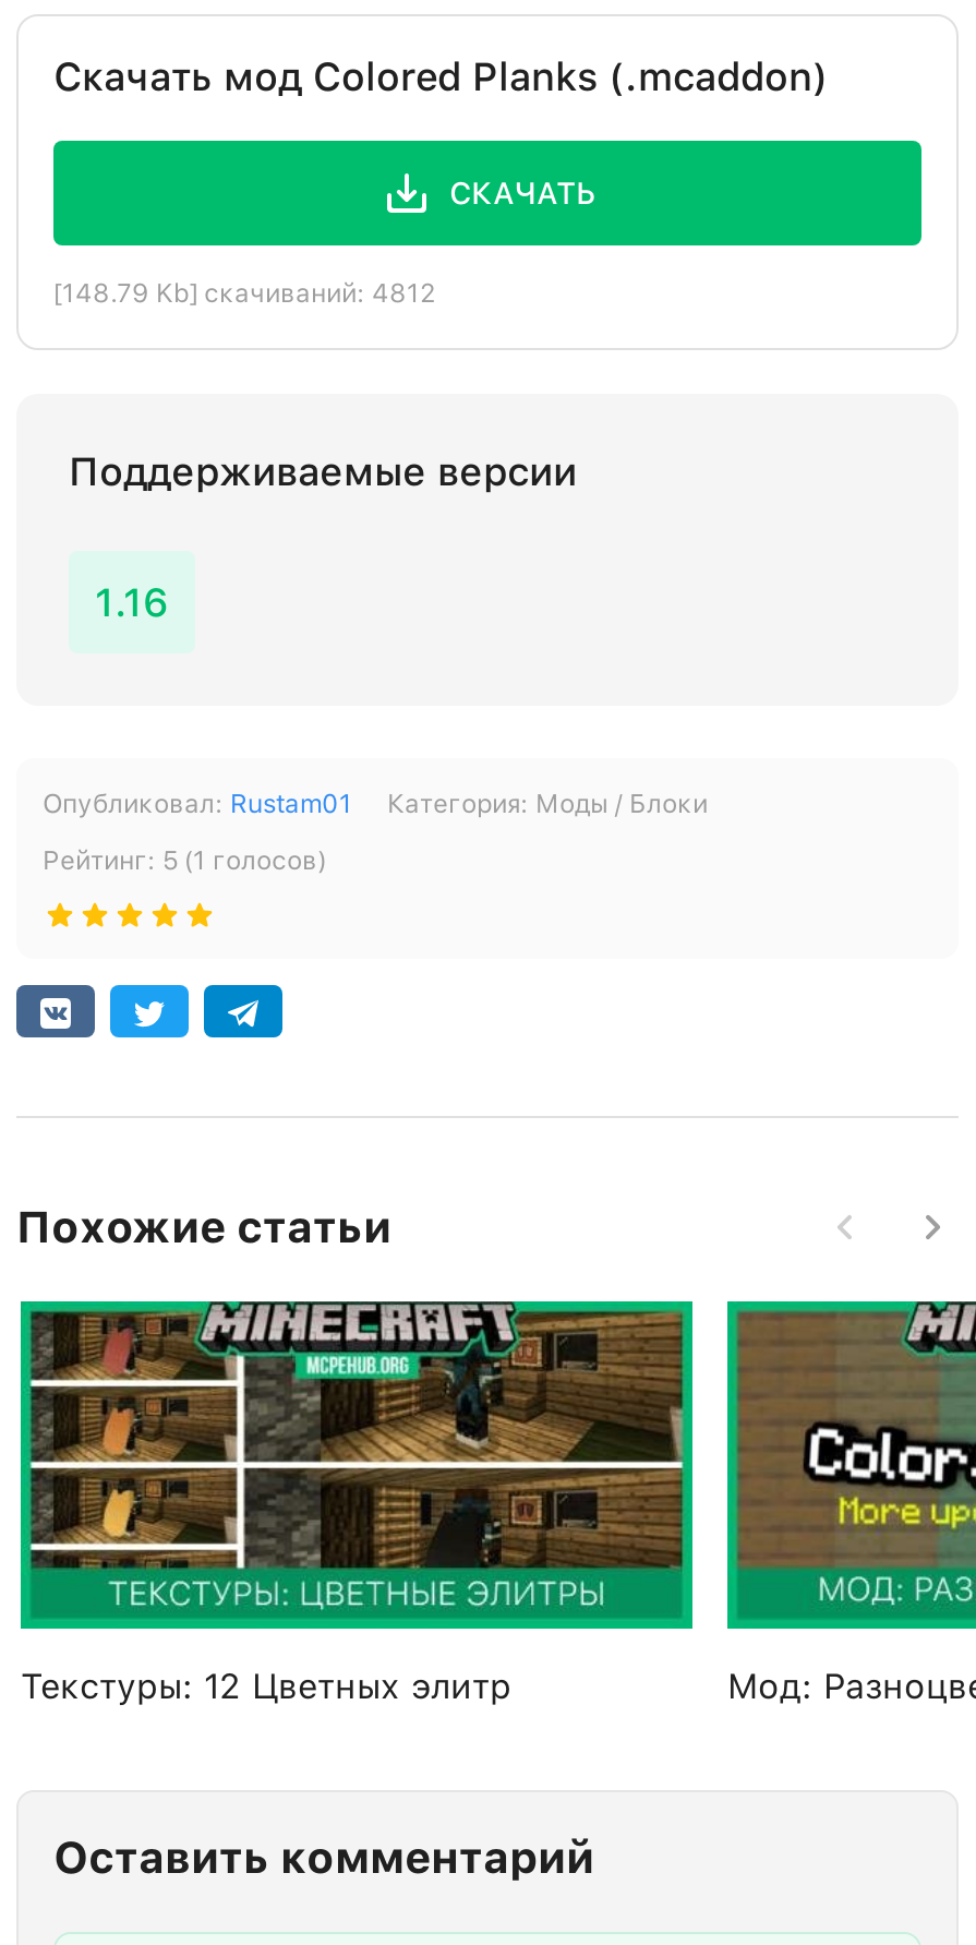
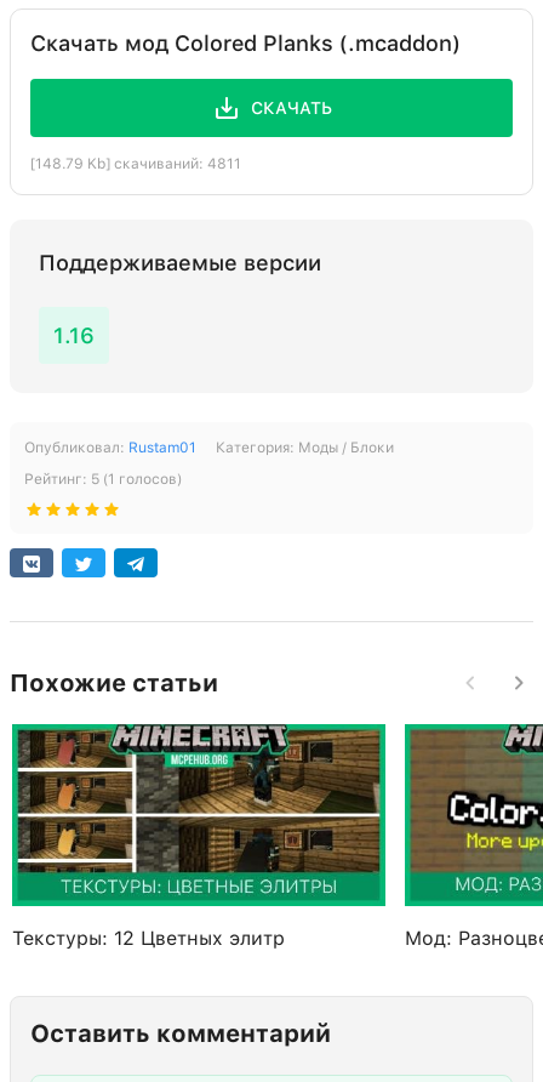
[53,277,435,308] [148.79 Kb] скачиваний: 4812 -> [30,155,241,172] [148.79 Kb] скачиваний: 4811

